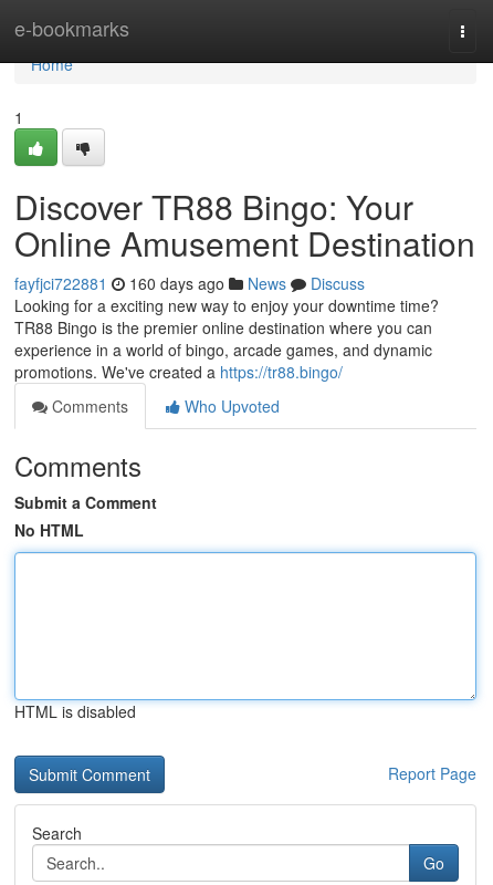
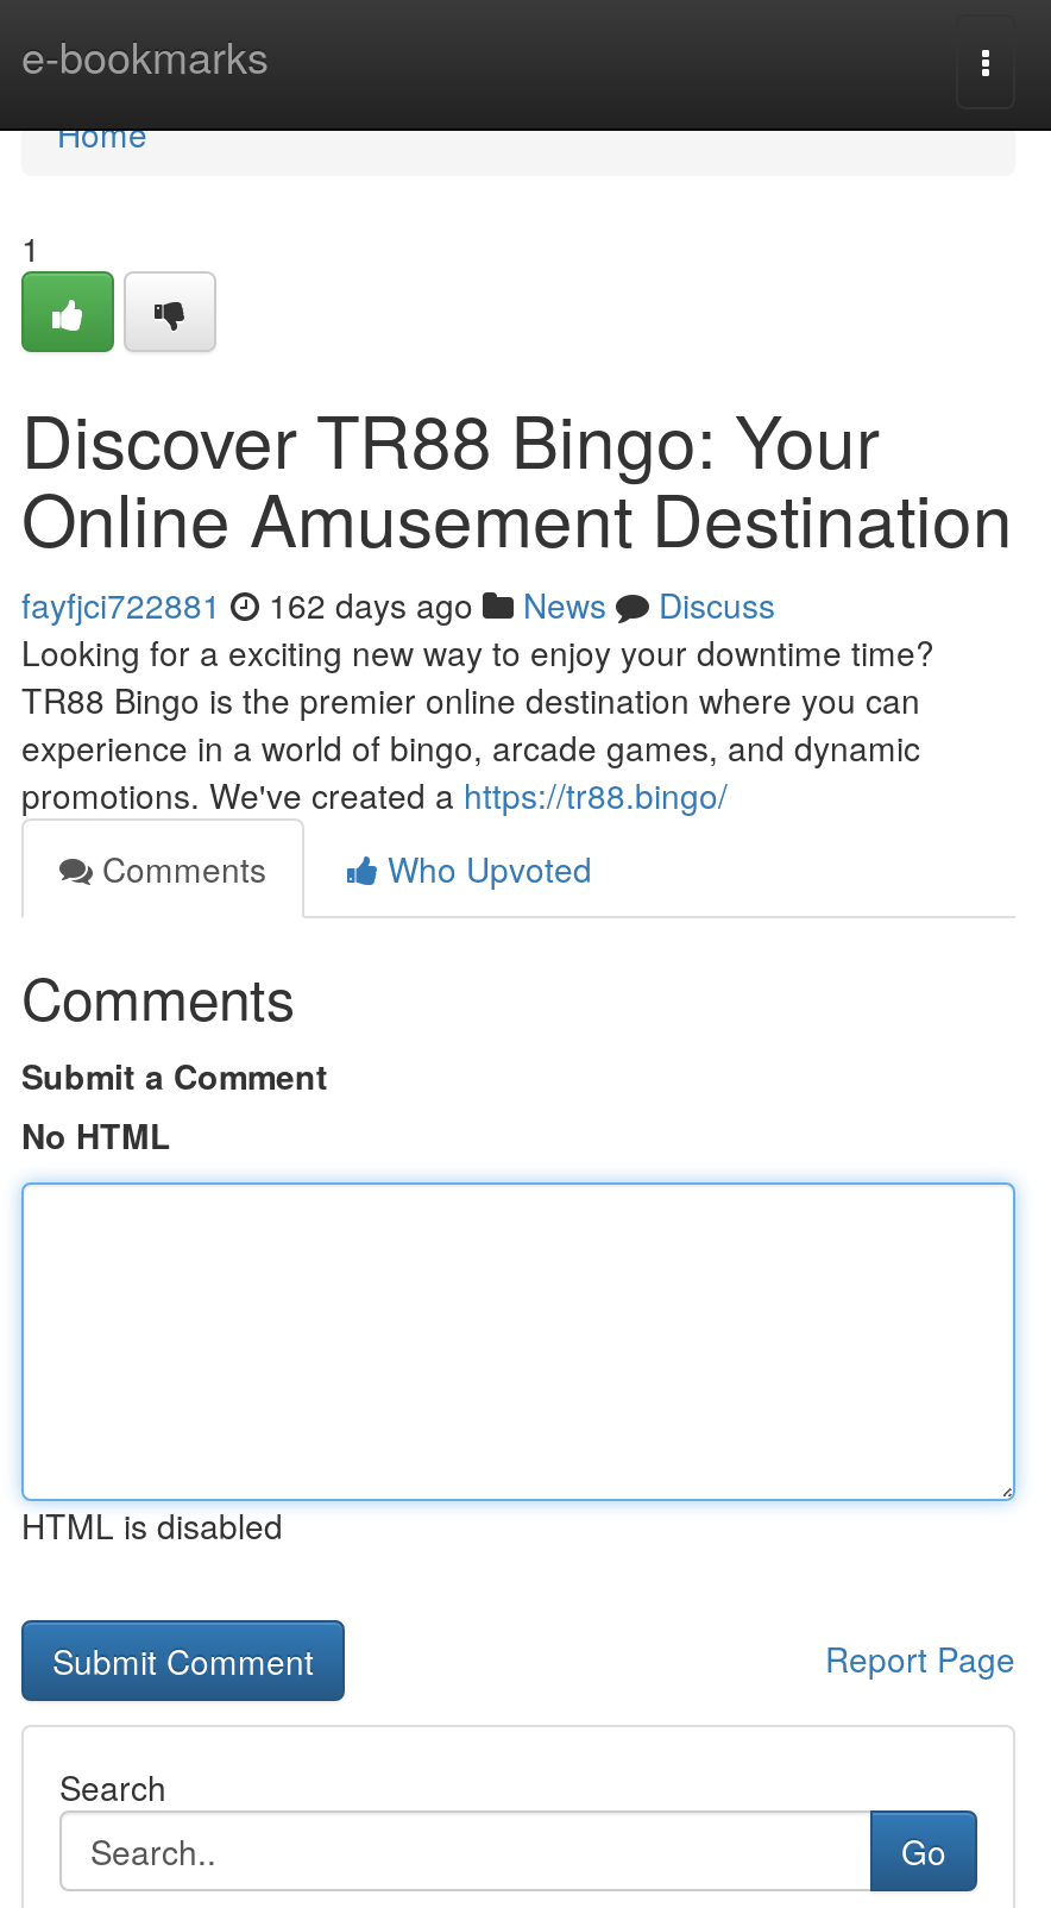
[14,272,365,294] fayfjci722881 160 days ago News Discuss -> [21,580,775,628] fayfjci722881 162 days ago News Discuss

